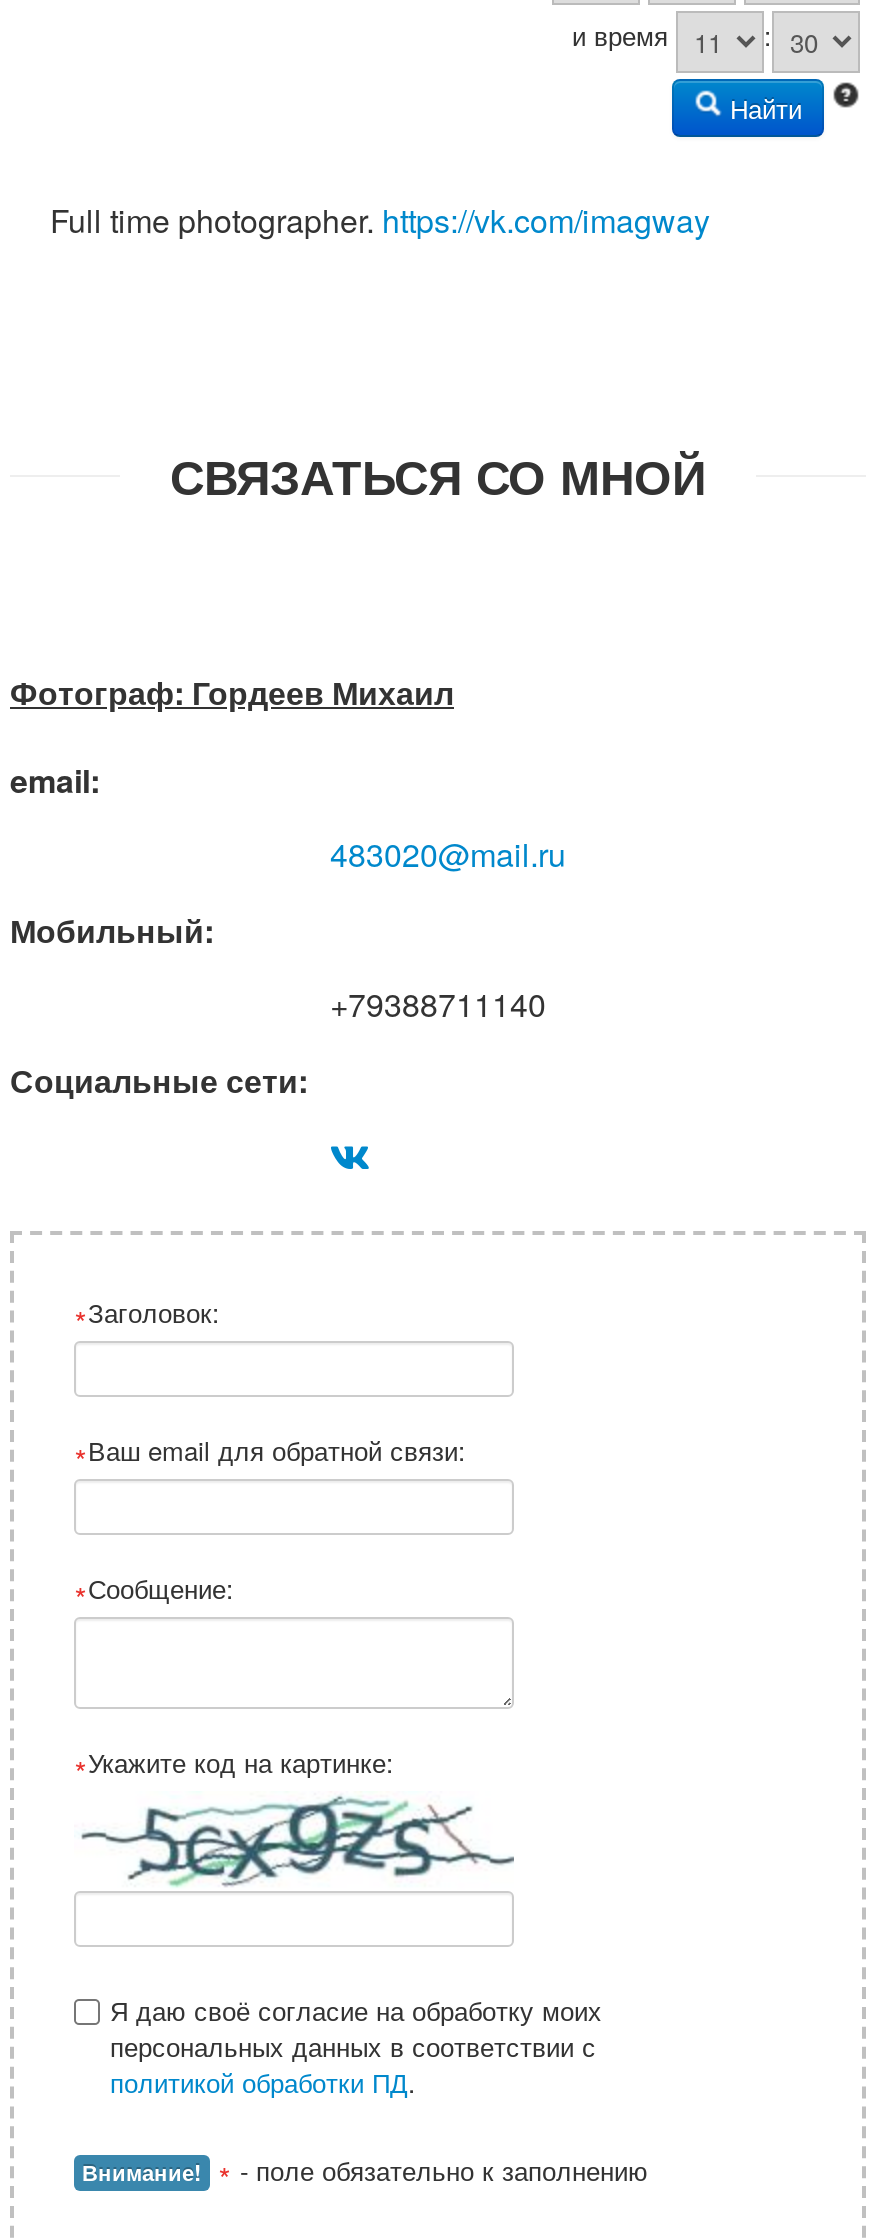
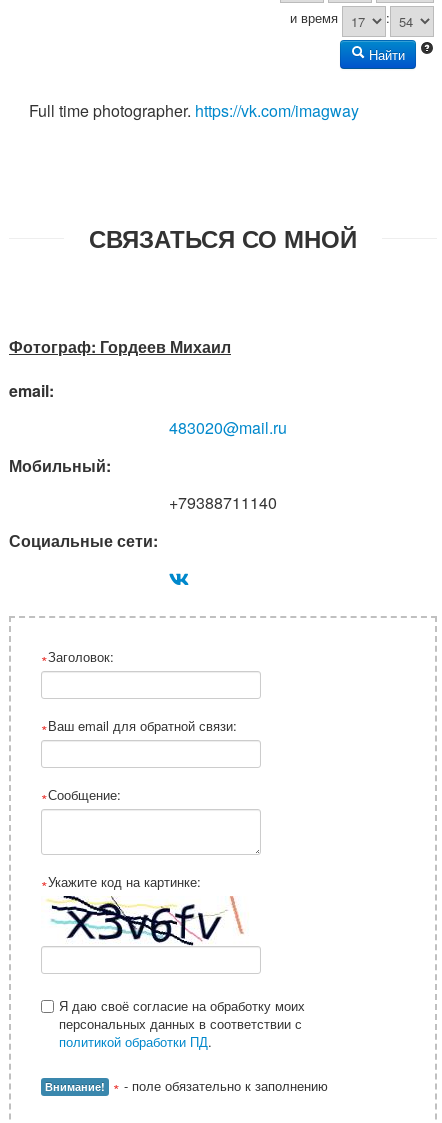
[80,1791,516,1891] [image] -> [45,895,260,947] [image]

